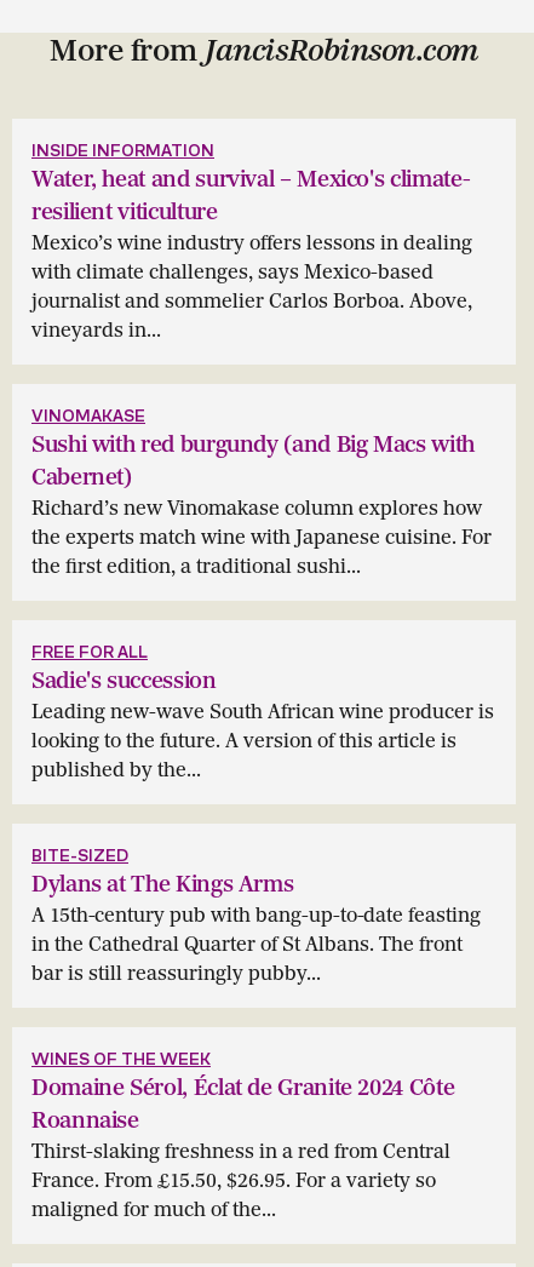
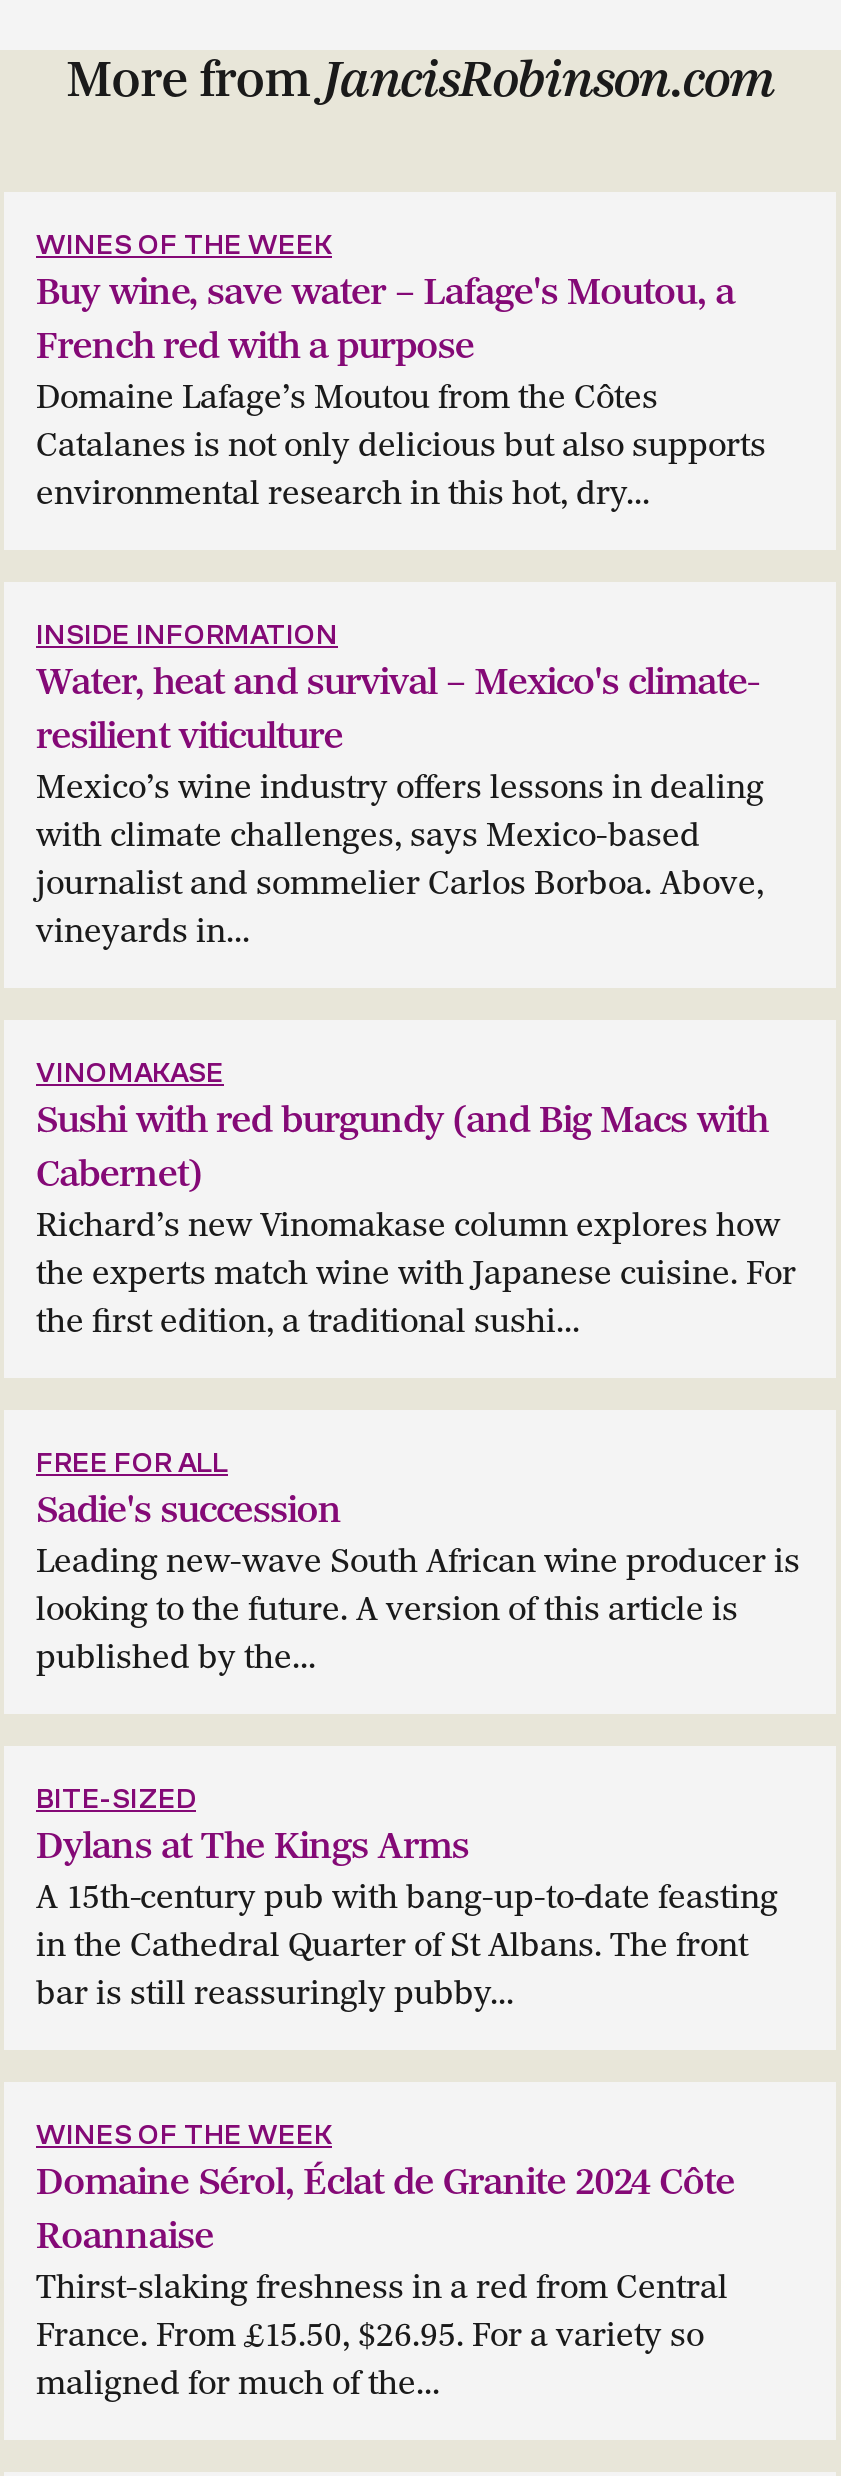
none -> [36,227,766,513] WINES OF THE WEEK | Buy wine, save water – Lafage's Moutou, a | French red with a purpose | Domaine Lafage’s Moutou from the Côtes | Catalanes is not only delicious but also supports | environmental research in this hot, dry...

